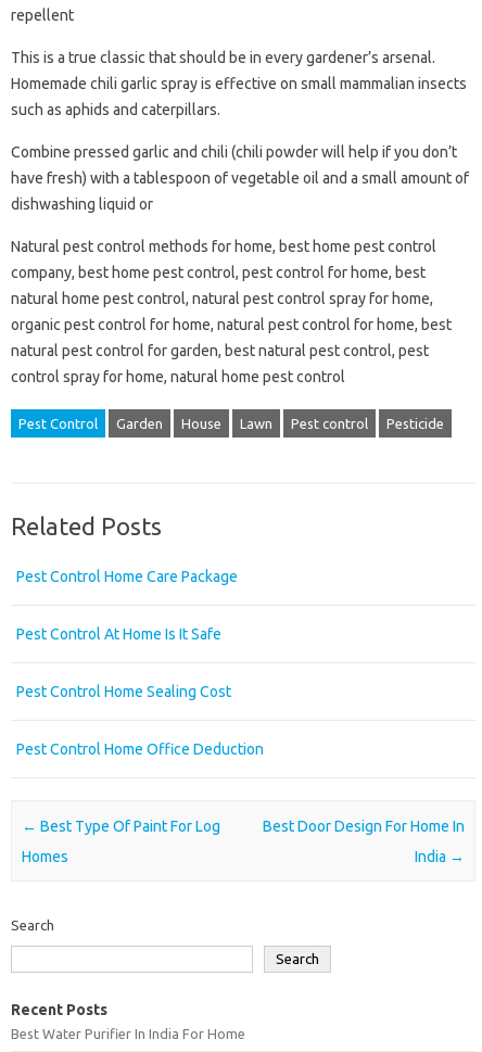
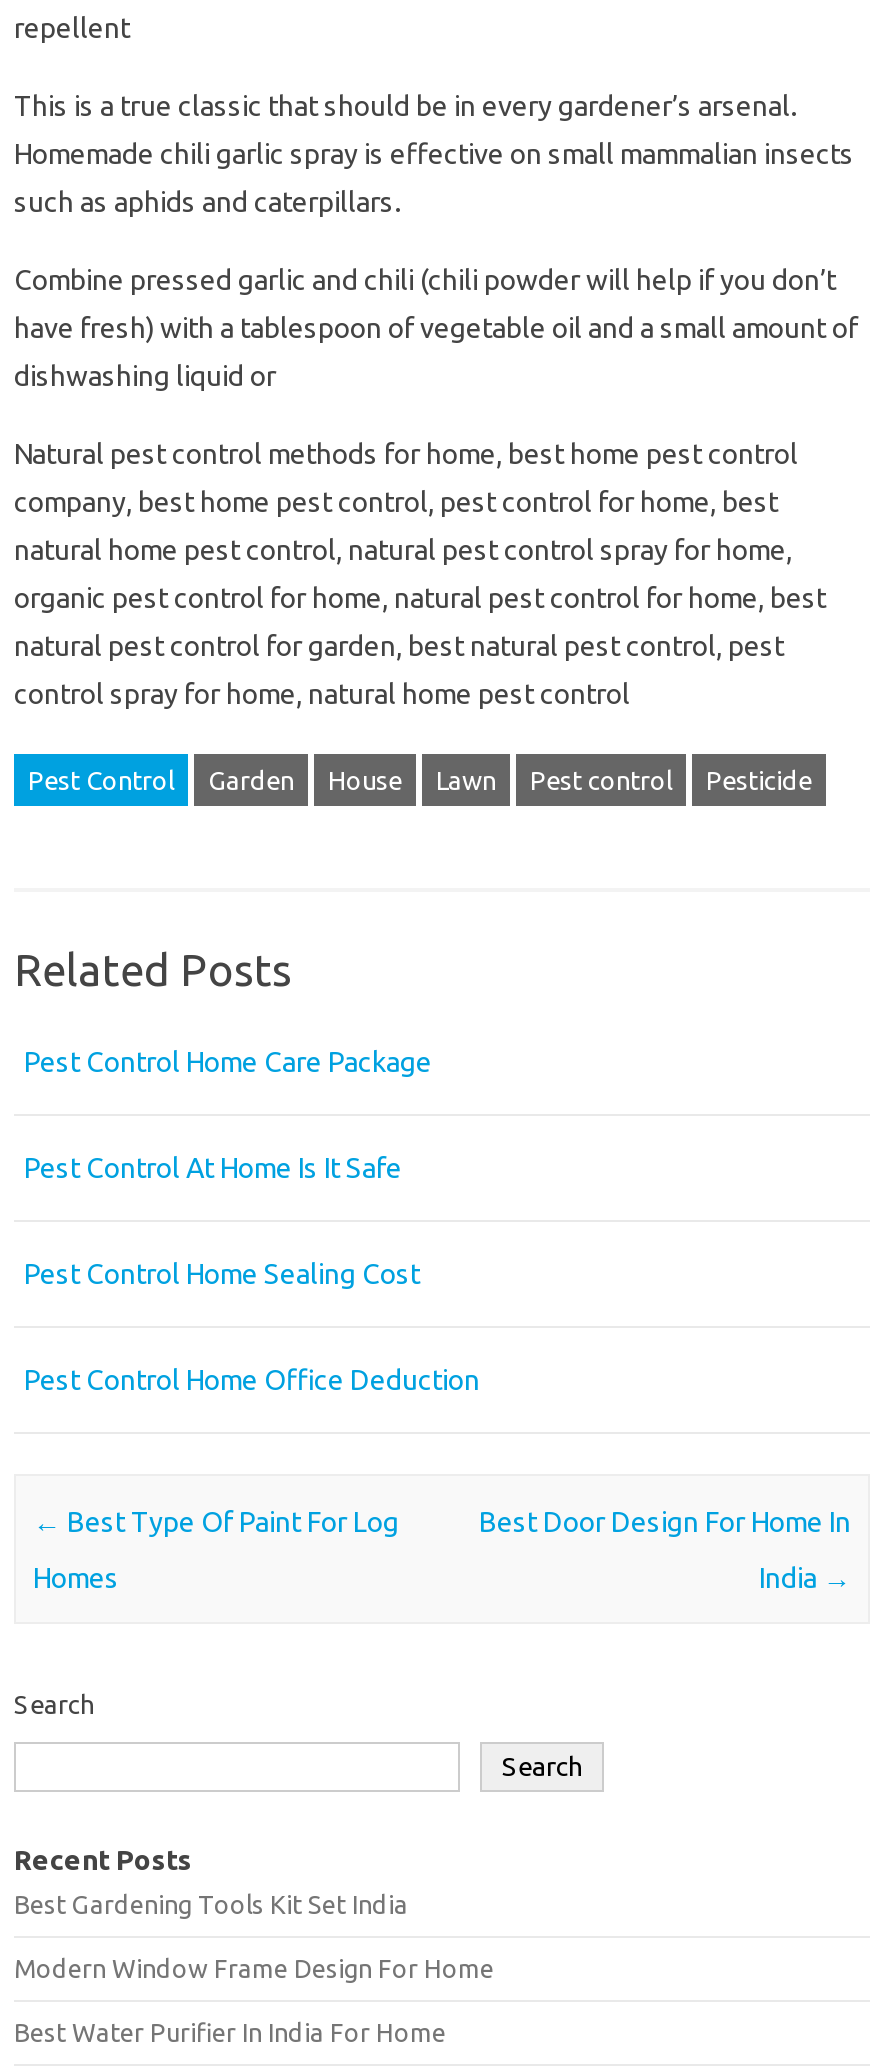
none -> [14,1890,494,1982] Best Gardening Tools Kit Set India | Modern Window Frame Design For Home

